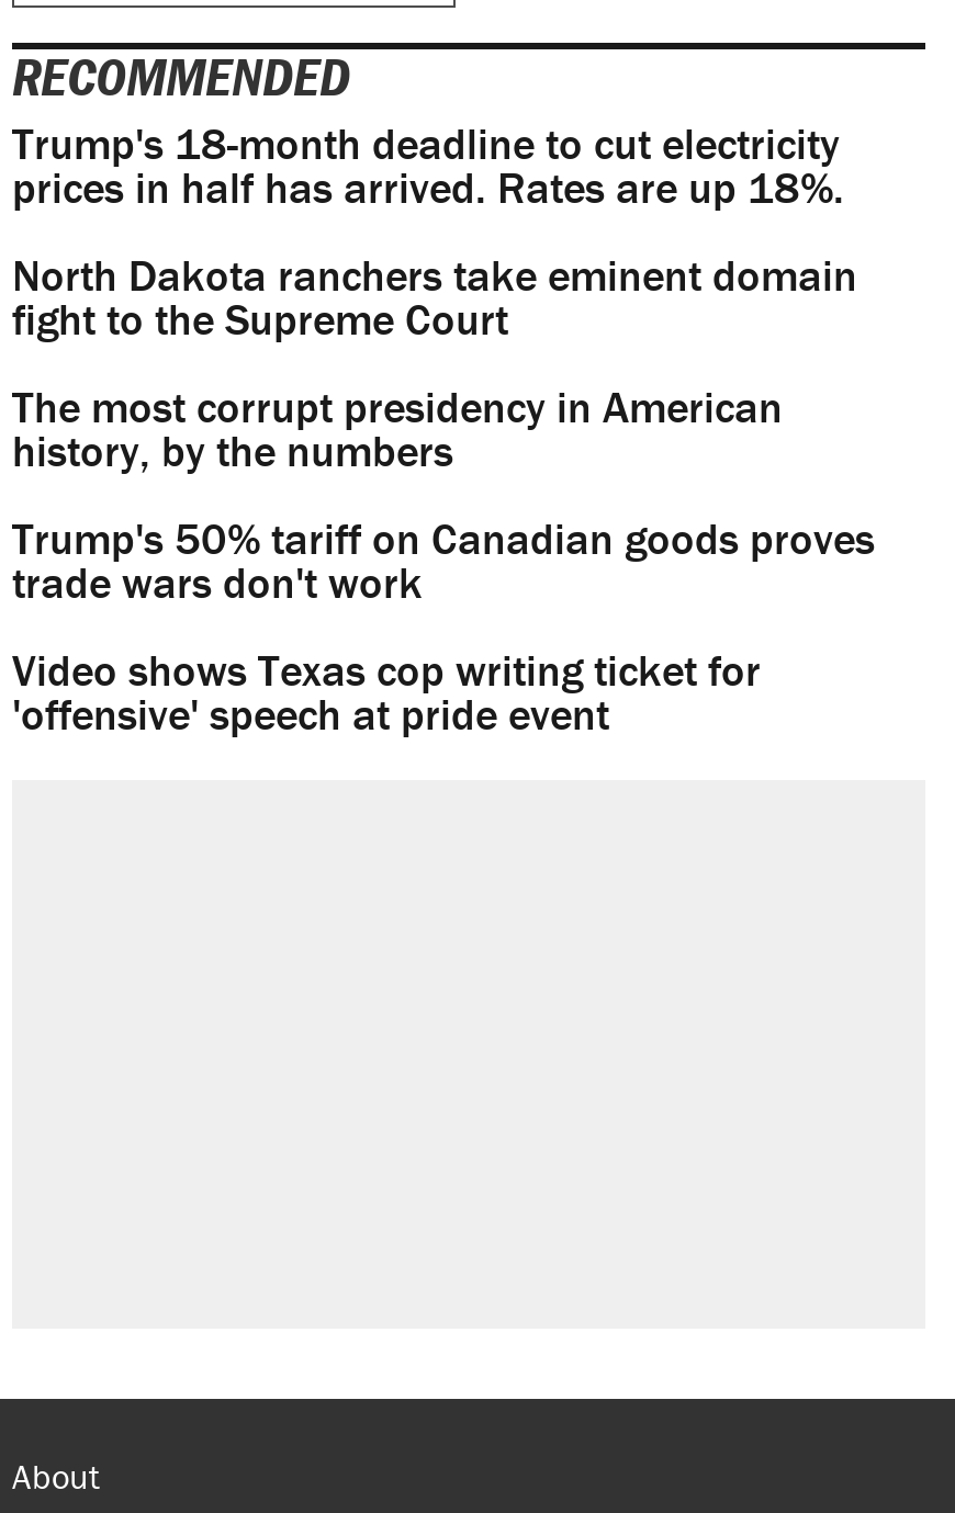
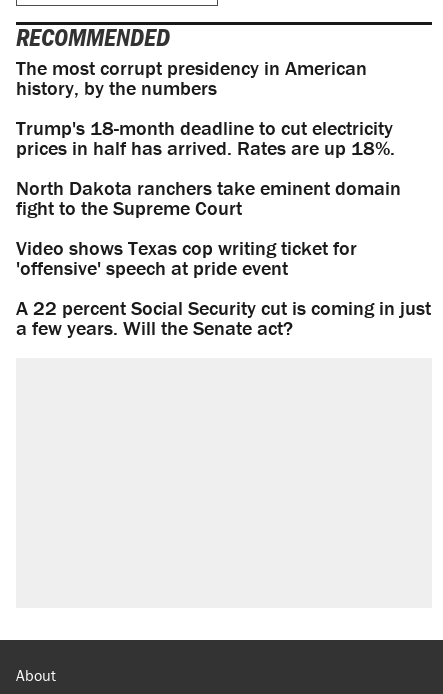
moved [12,115,857,345] -> [16,115,401,220]: Trump's 18-month deadline to cut electricity | prices in half has arrived. Rates are up 18%. | North Dakota ranchers take eminent domain | fight to the Supreme Court
moved [12,378,783,477] -> [16,55,367,100]: The most corrupt presidency in American | history, by the numbers
[12,510,875,609] Trump's 50% tariff on Canadian goods proves | trade wars don't work -> none
moved [12,642,761,740] -> [16,235,357,280]: Video shows Texas cop writing ticket for | 'offensive' speech at pride event
none -> [16,295,431,340] A 22 percent Social Security cut is coming in just | a few years. Will the Senate act?

